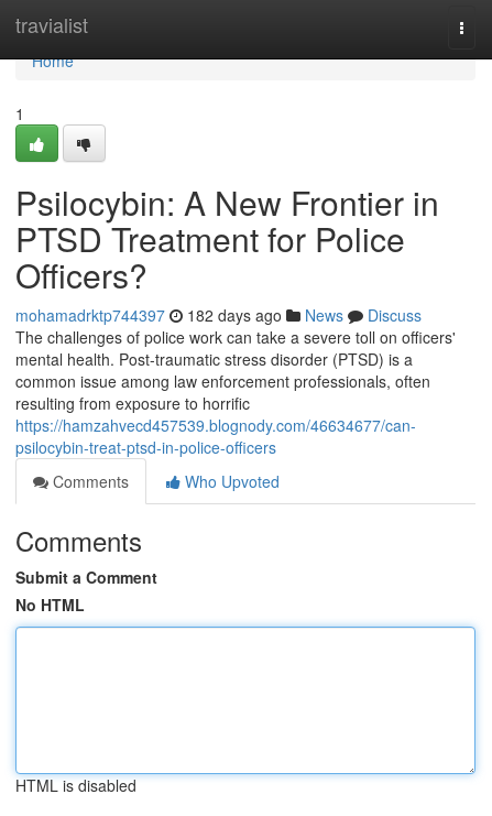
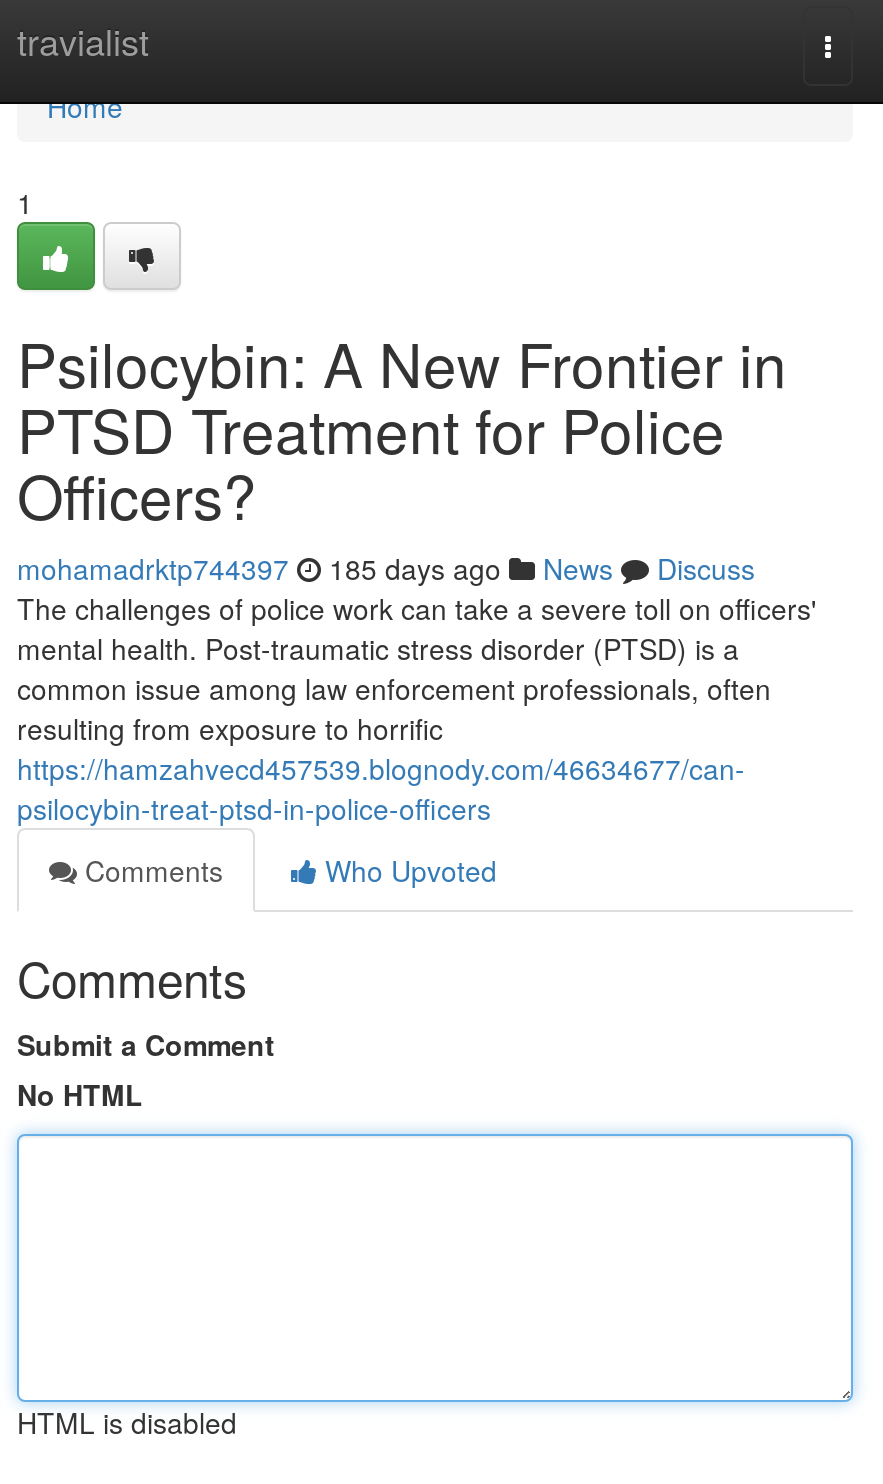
[15,304,422,326] mohamadrktp744397 182 days ago News Discuss -> [17,548,755,588] mohamadrktp744397 185 days ago News Discuss

